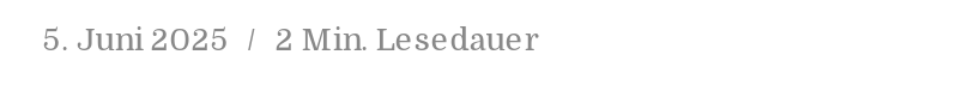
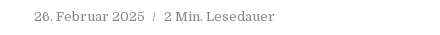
[43,22,541,57] 5. Juni 2025 2 Min. Lesedauer -> [34,9,275,24] 26. Februar 2025 2 Min. Lesedauer

